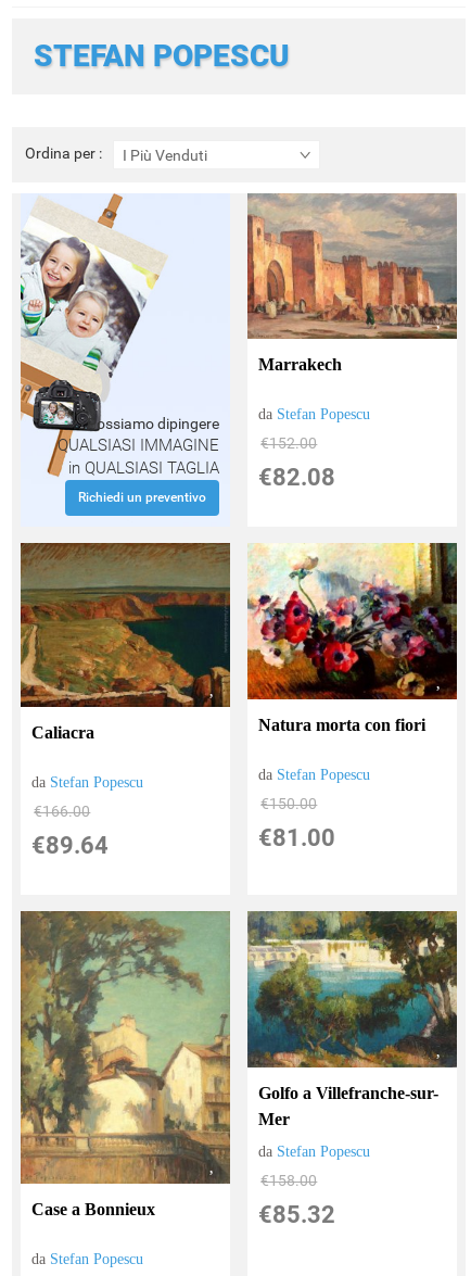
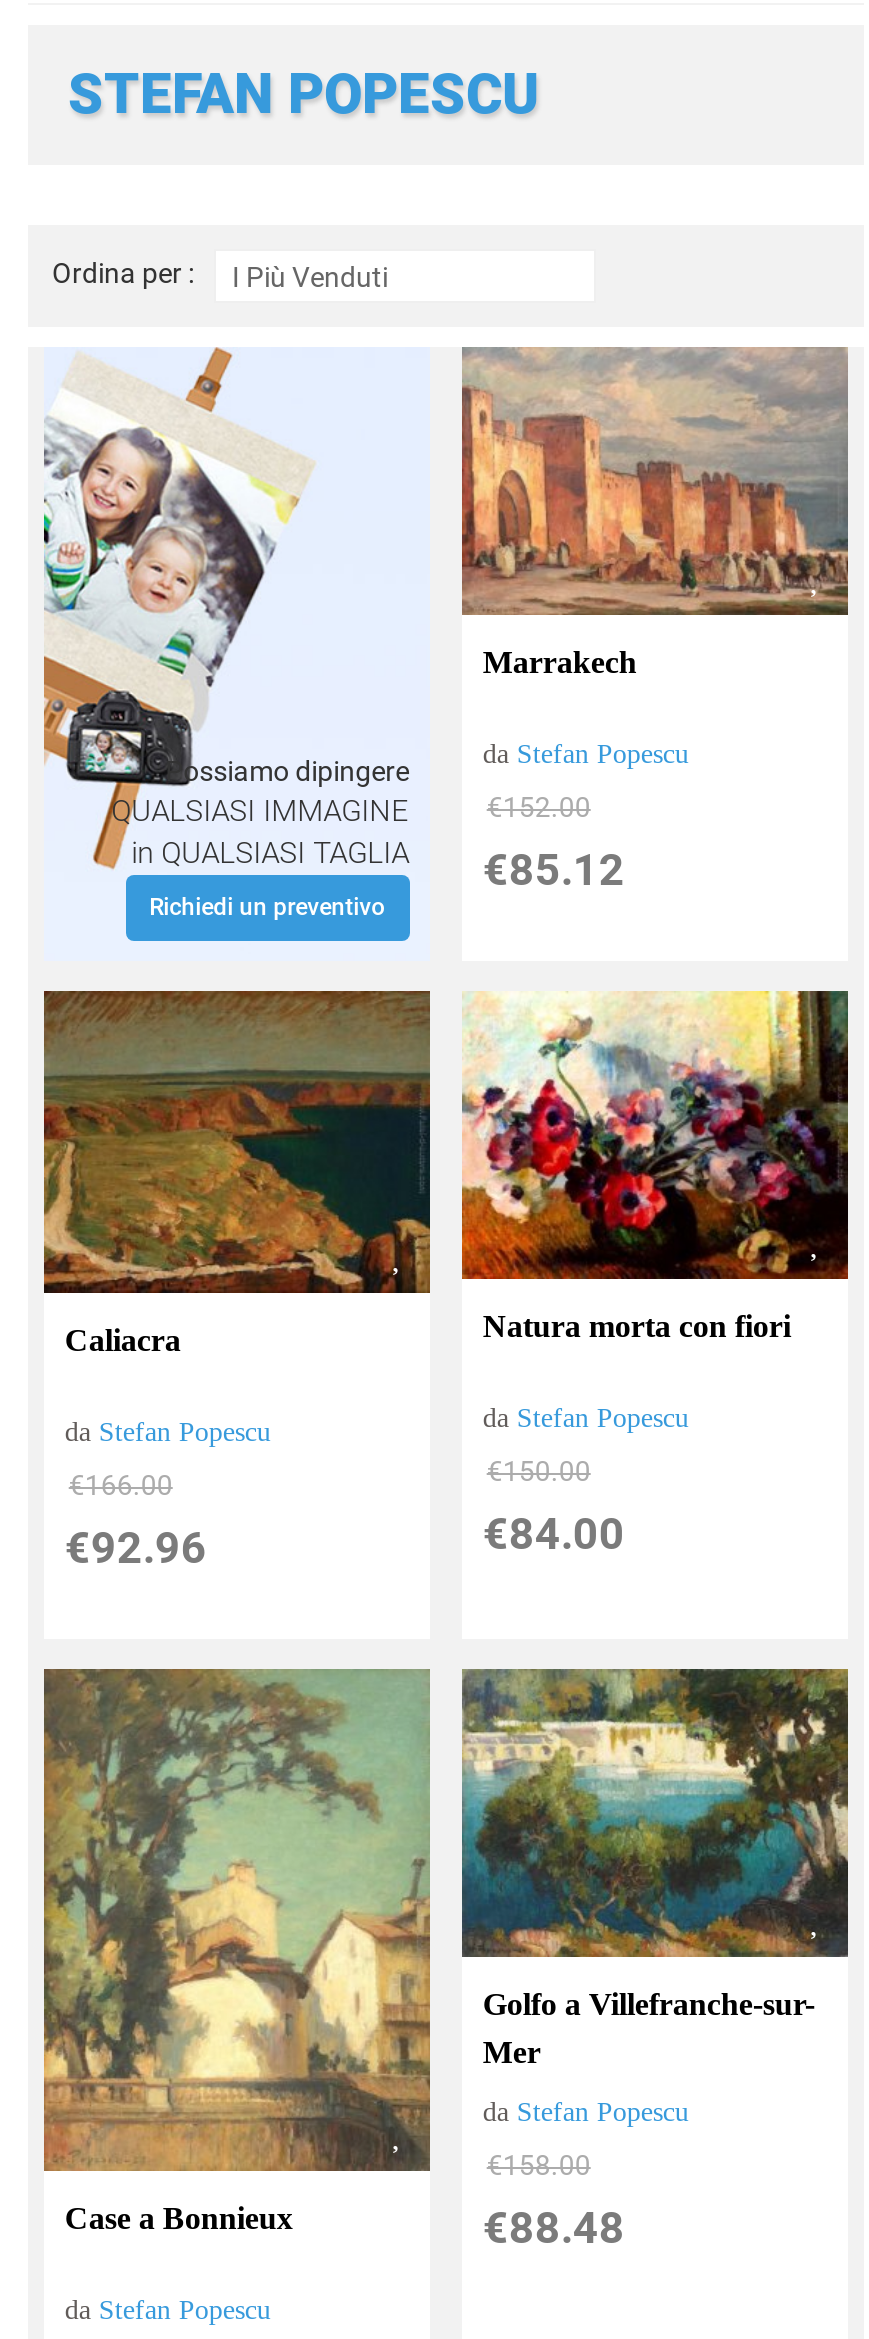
[259,464,336,491] €82.08 -> [483,846,625,896] €85.12
[259,824,336,851] €81.00 -> [483,1509,625,1559] €84.00
[32,832,109,859] €89.64 -> [65,1524,207,1574] €92.96
[259,1201,336,1229] €85.32 -> [483,2204,625,2254] €88.48

